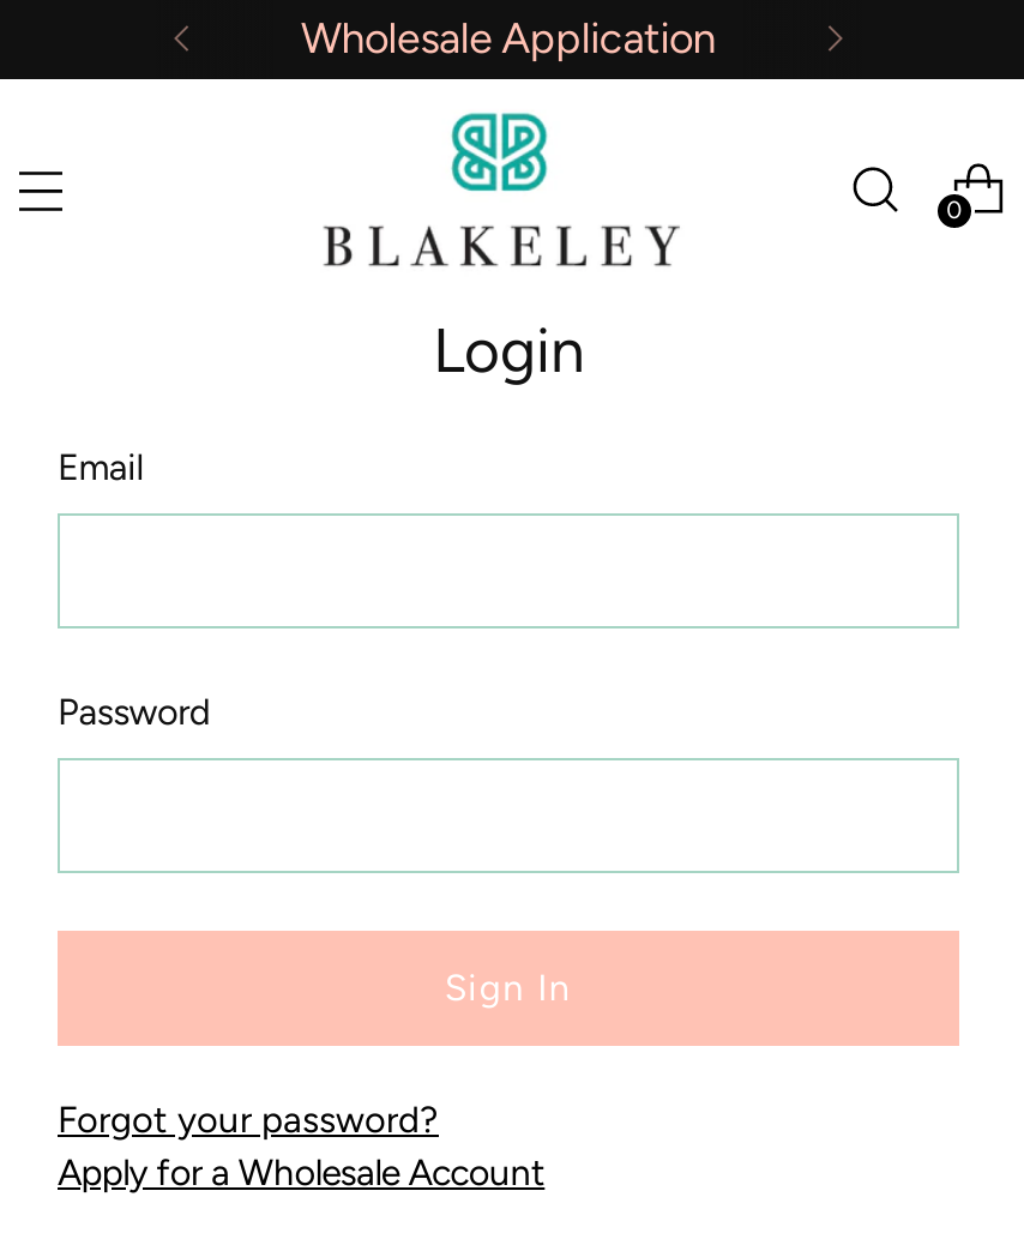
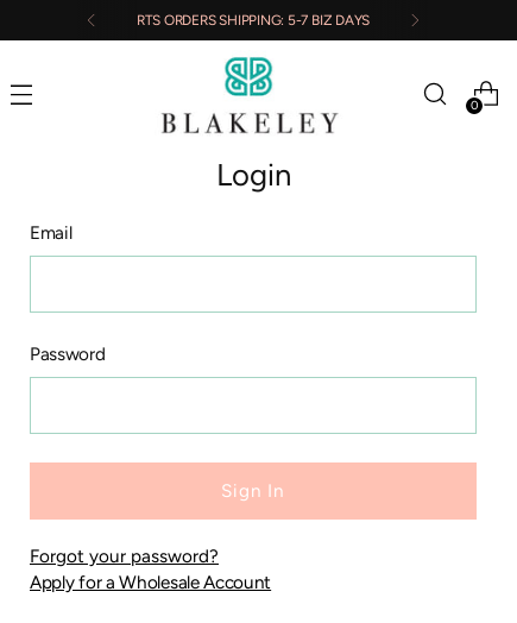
[301,12,716,62] Wholesale Application -> [137,11,370,28] RTS ORDERS SHIPPING: 5-7 BIZ DAYS

